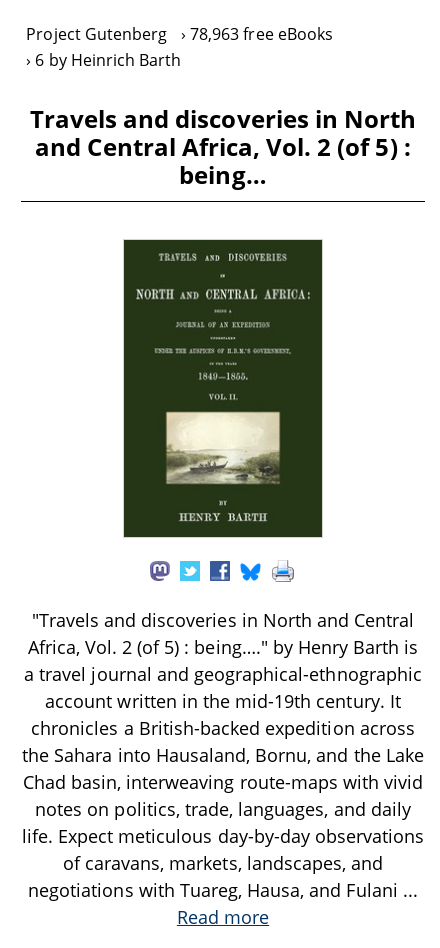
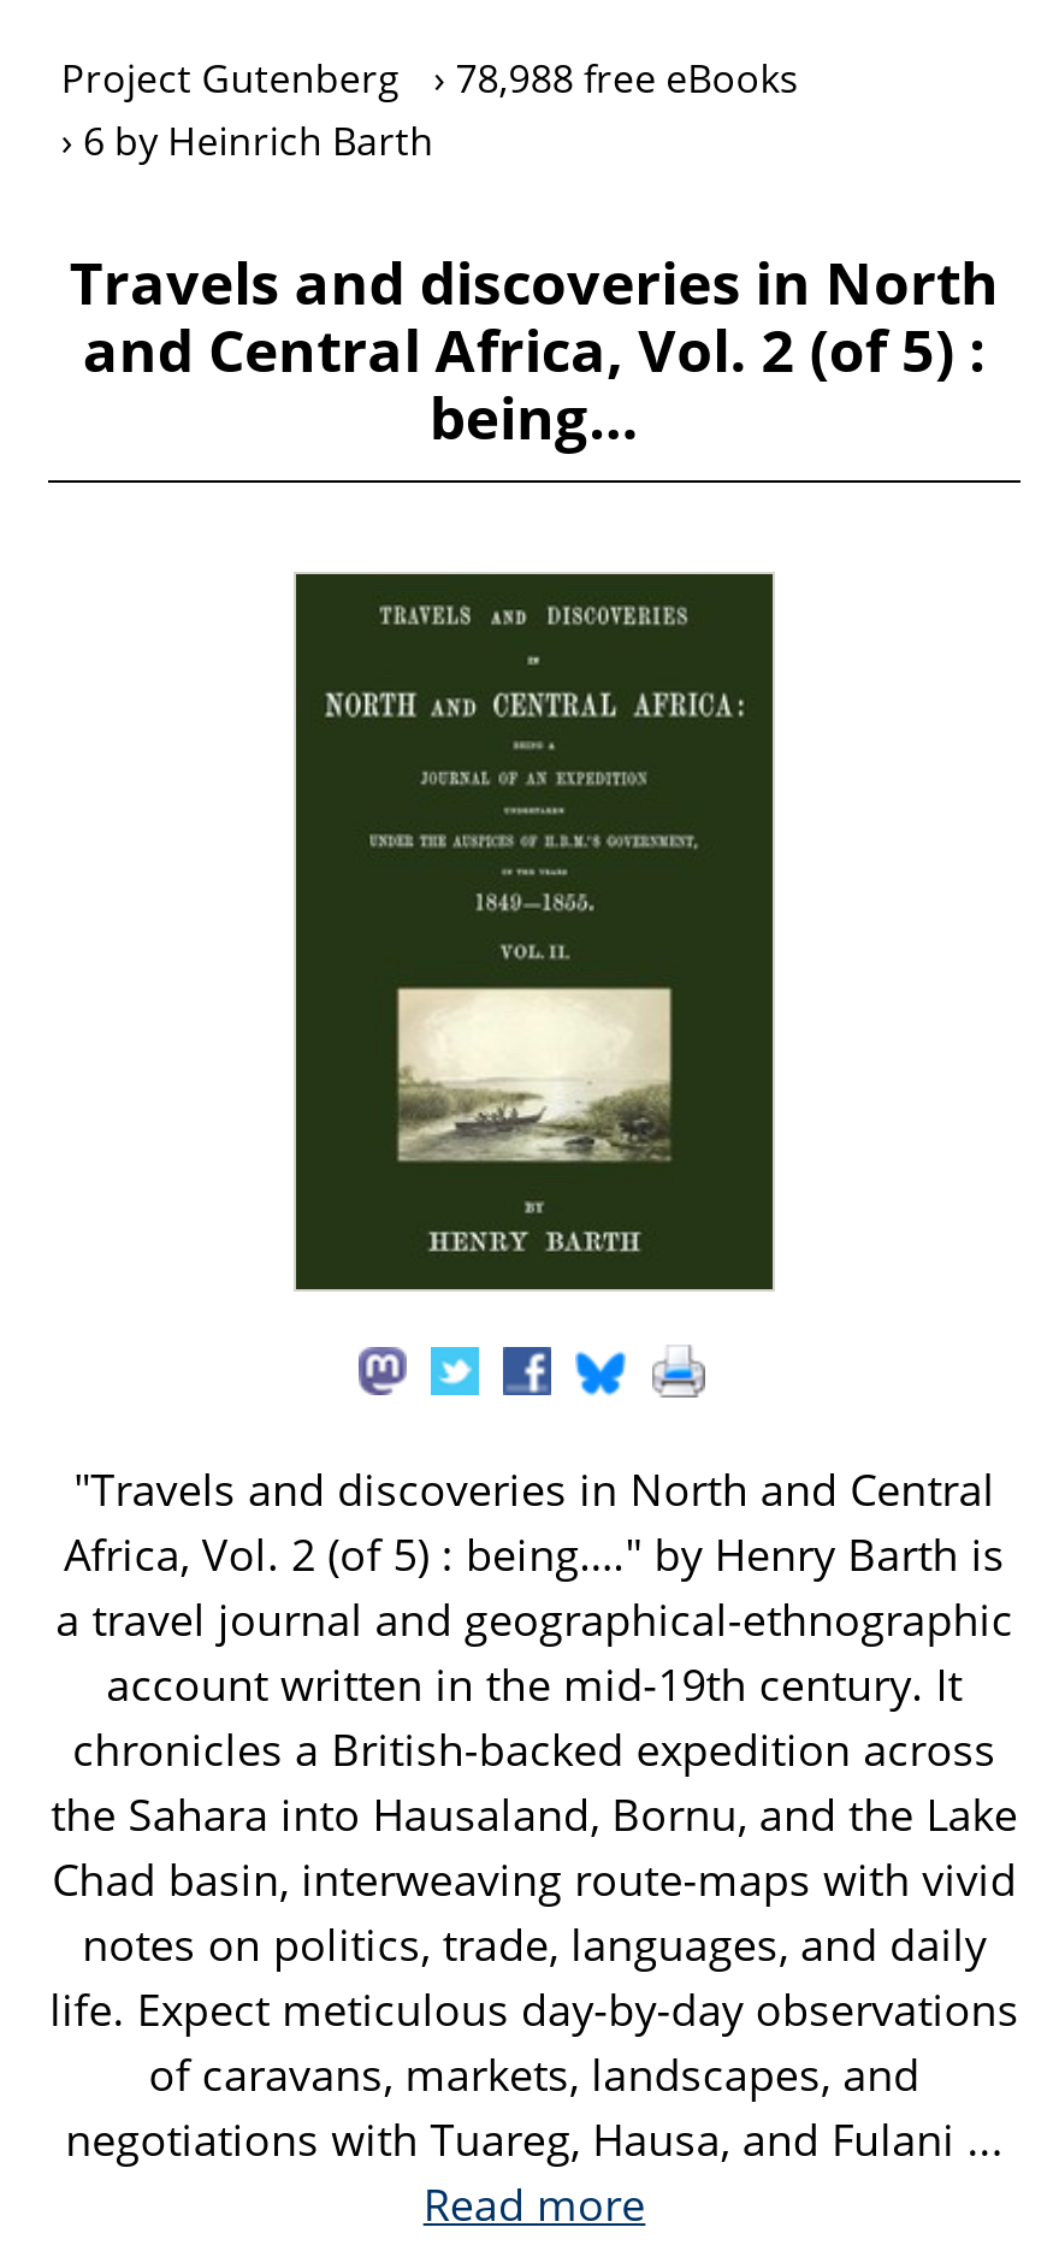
[26,23,333,45] Project Gutenberg 78,963 free eBooks -> [61,52,799,105] Project Gutenberg 78,988 free eBooks

